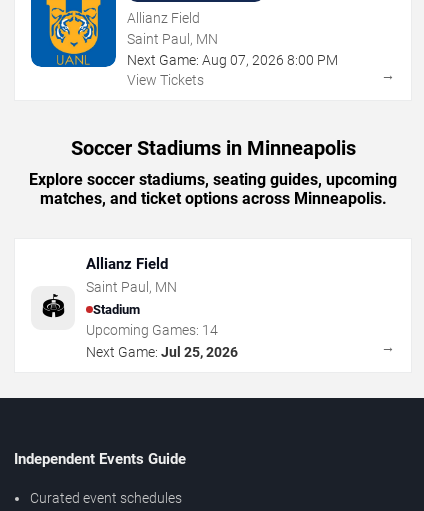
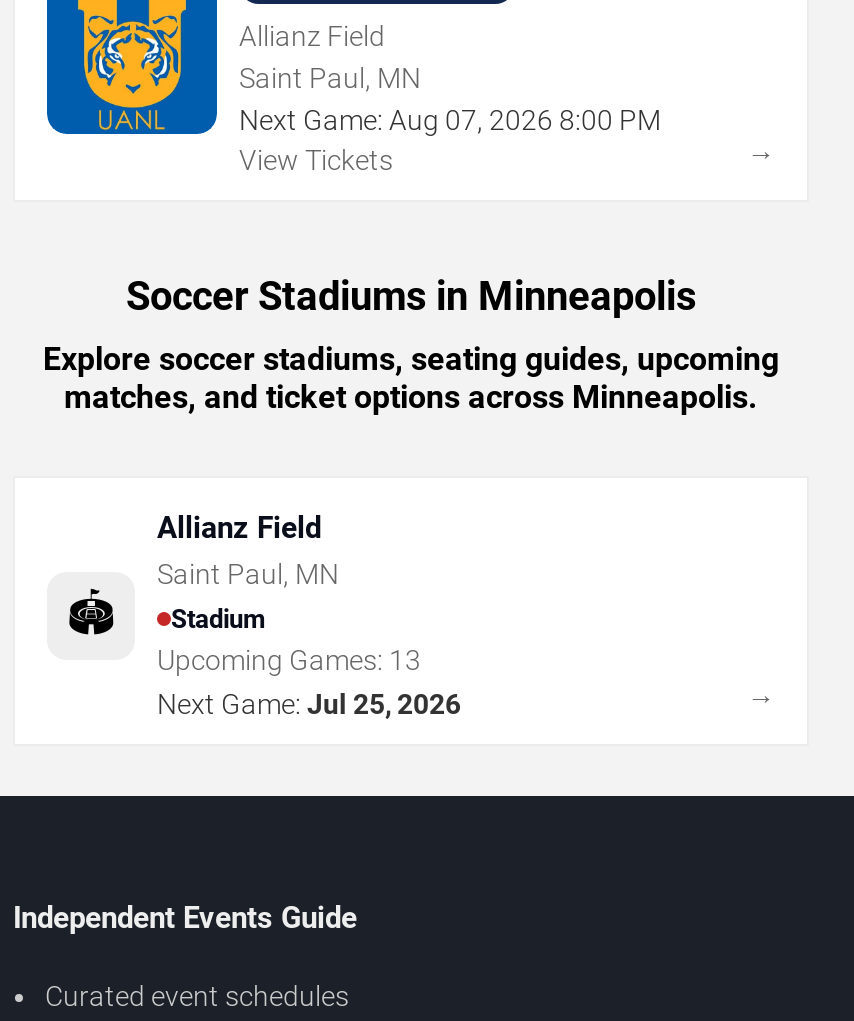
[86,322,218,338] Upcoming Games: 14 -> [157,644,421,676] Upcoming Games: 13

